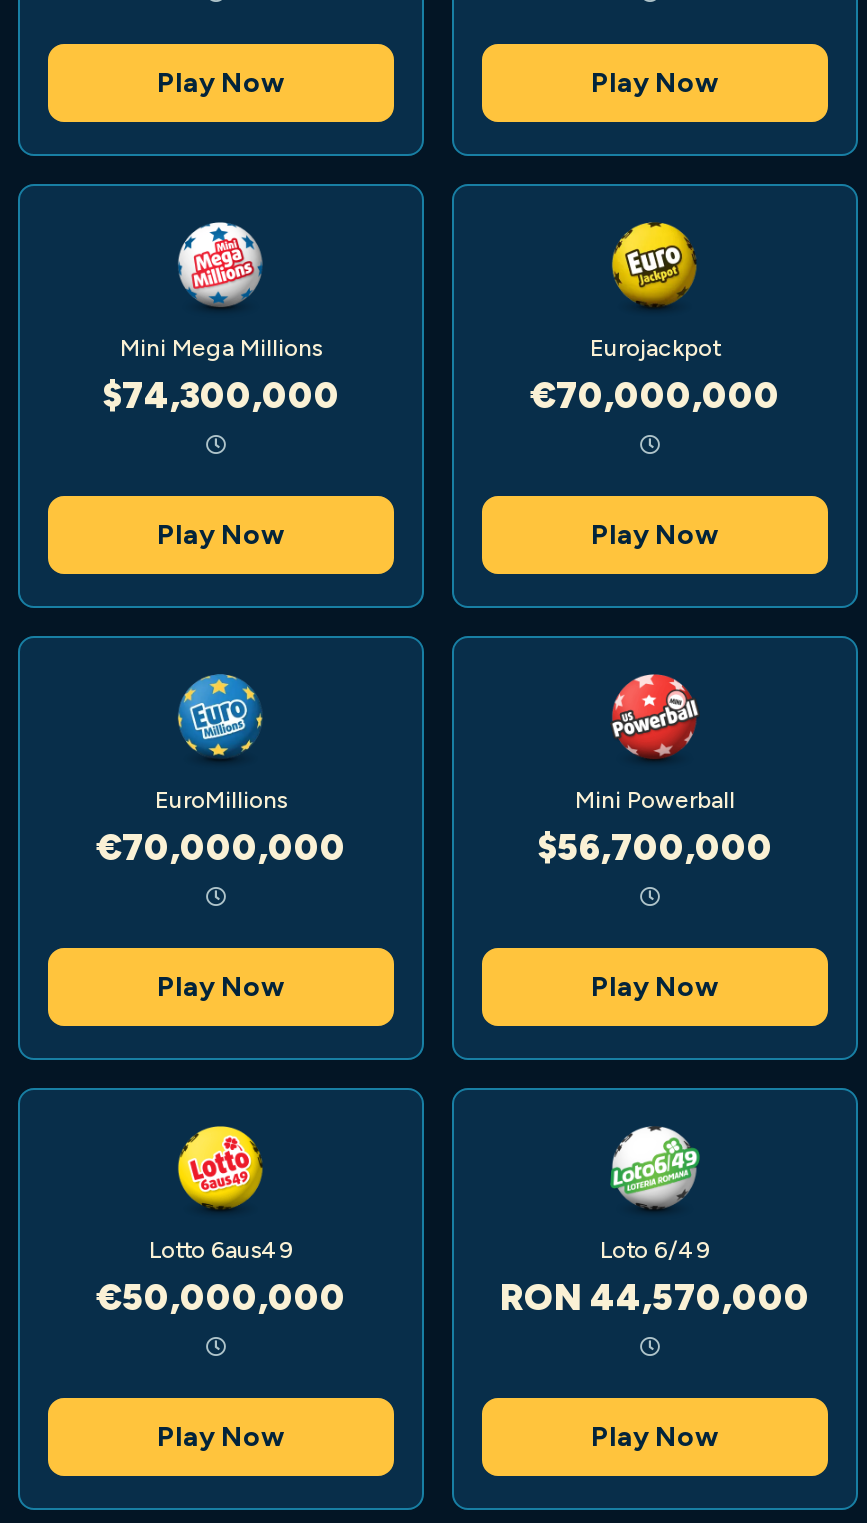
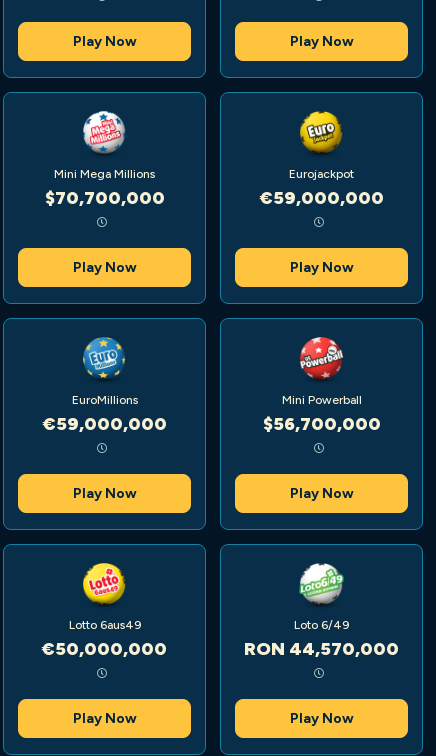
[102,374,340,418] $74,300,000 -> [44,187,164,209] $70,700,000
[530,374,780,418] €70,000,000 -> [259,187,383,209] €59,000,000
[96,826,346,870] €70,000,000 -> [42,413,166,435] €59,000,000

